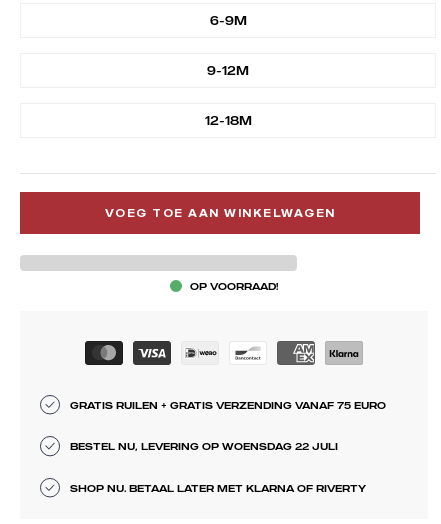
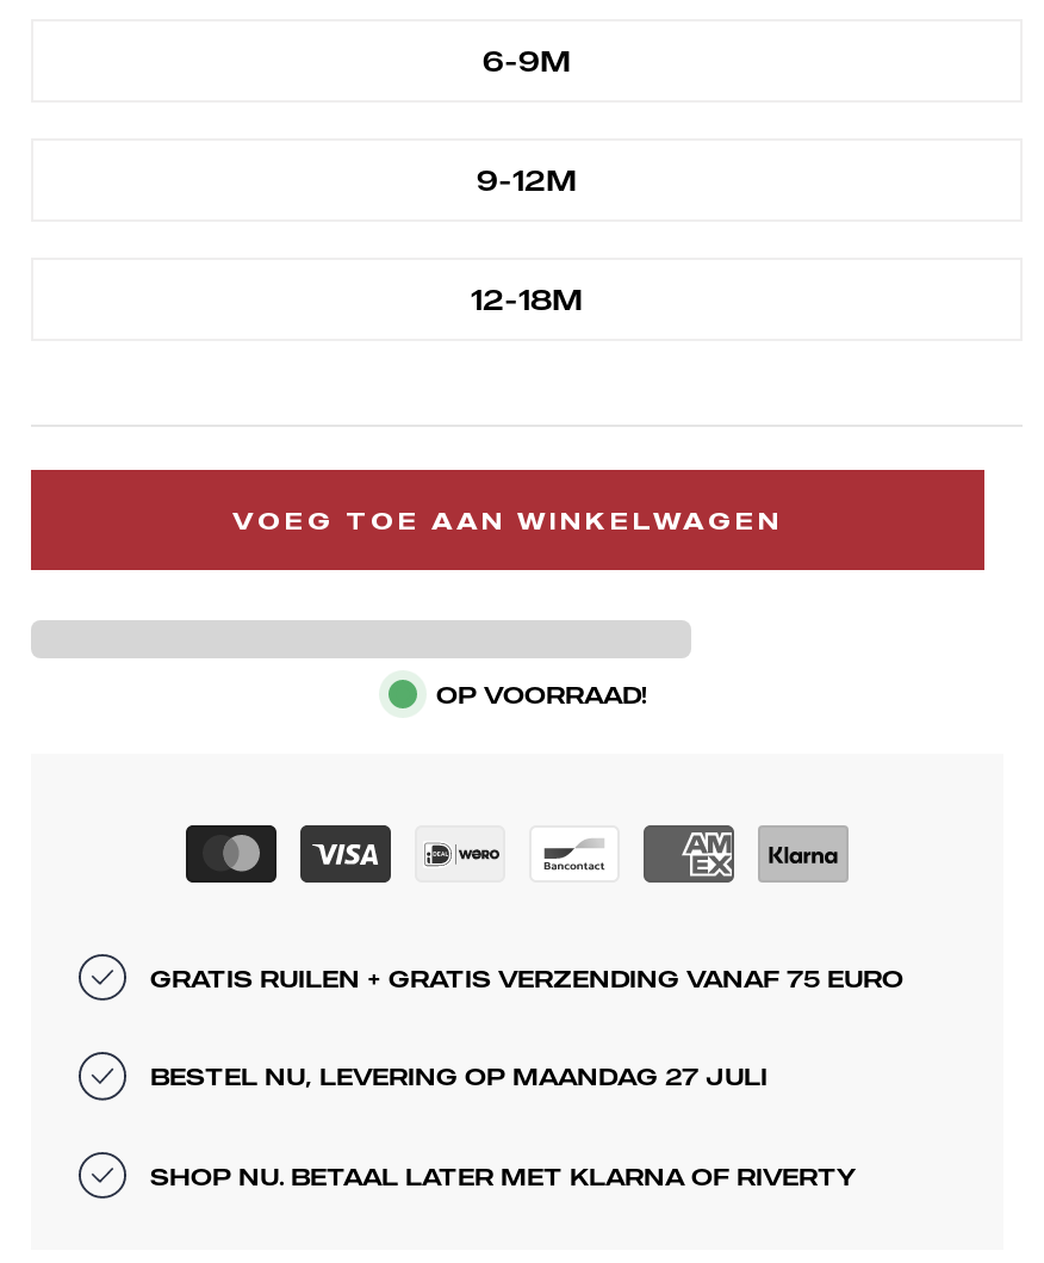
[70,440,338,452] BESTEL NU, LEVERING OP WOENSDAG 22 JULI -> [150,1063,768,1091] BESTEL NU, LEVERING OP MAANDAG 27 JULI

